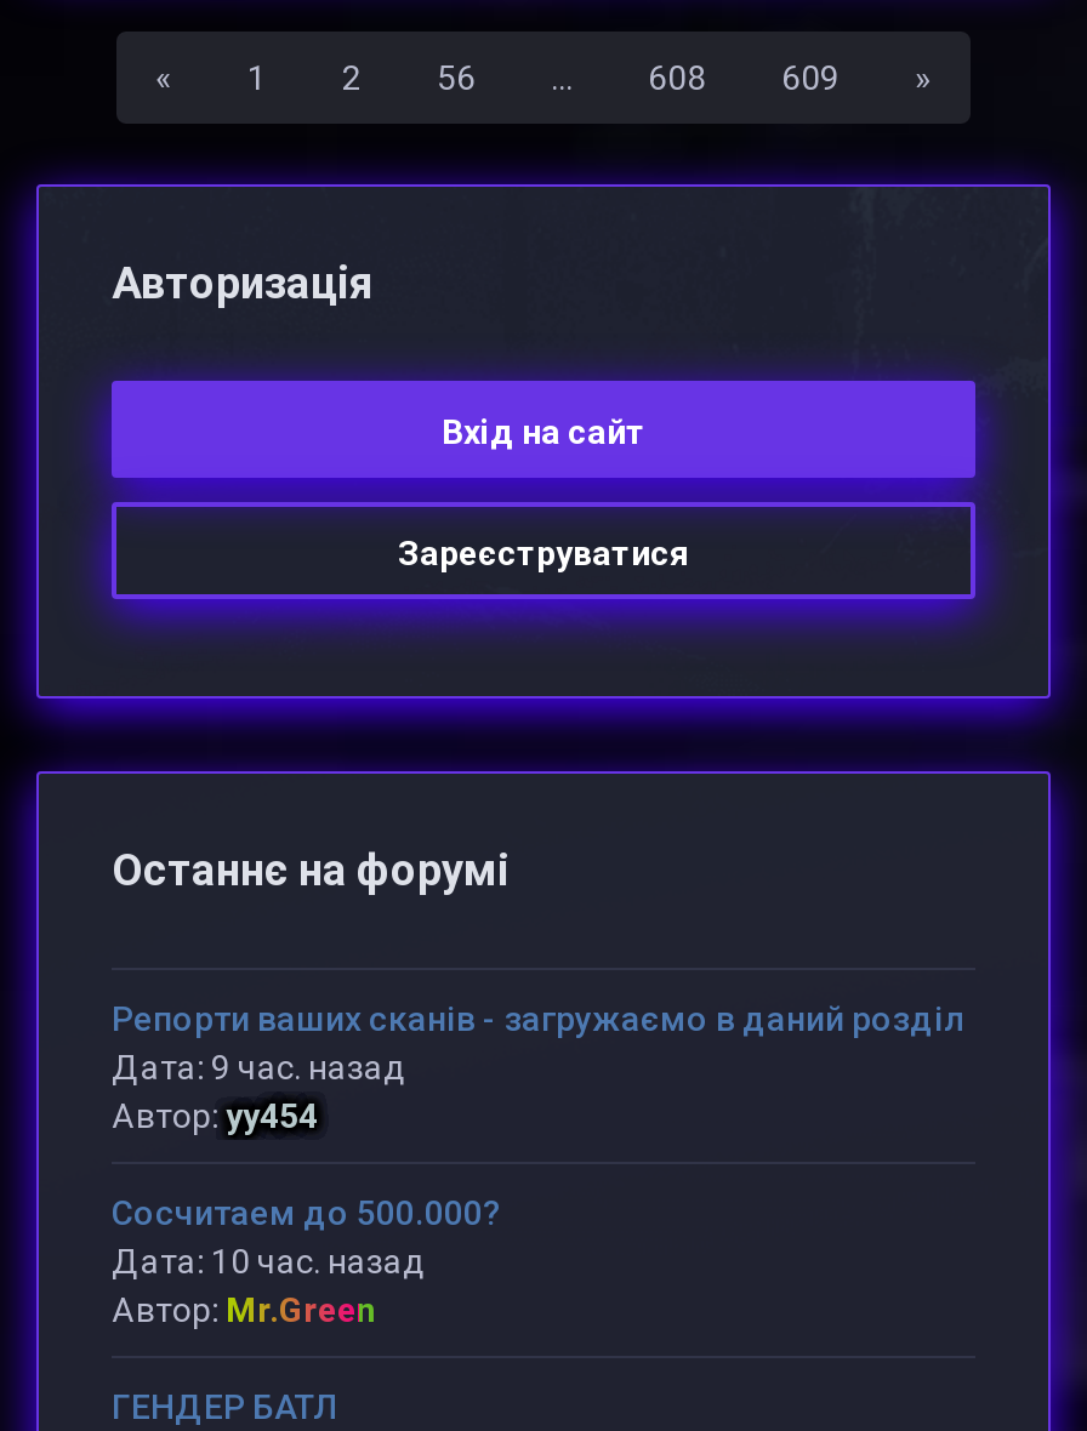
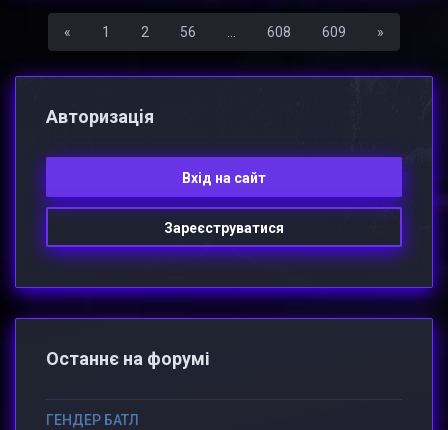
[112,999,966,1329] Репорти ваших сканів - загружаємо в даний розділ | Дата: 9 час. назад | Автор: yy454 | Сосчитаем до 500.000? | Дата: 10 час. назад | Автор: Mr.Green -> none

